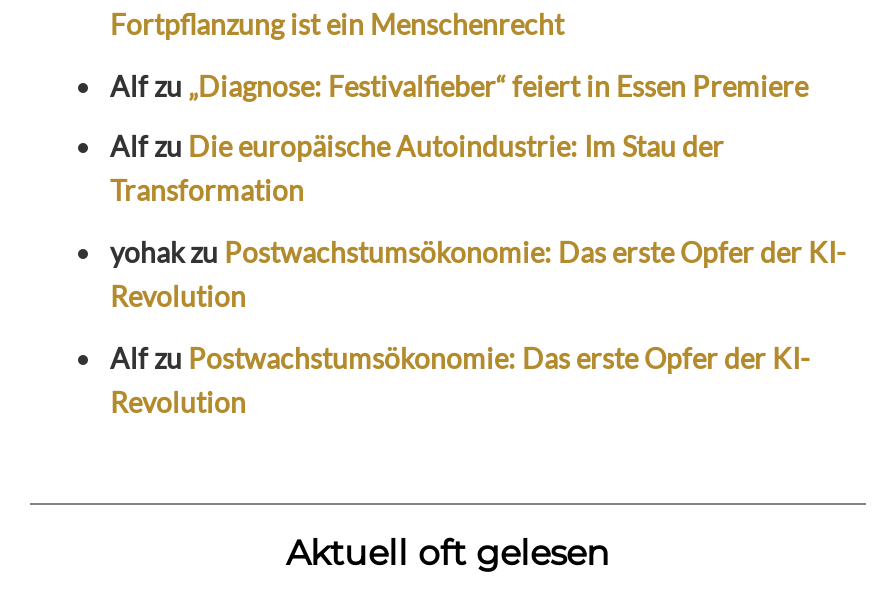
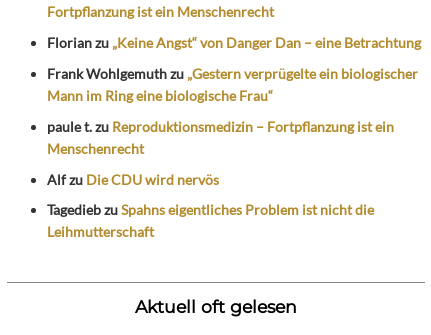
[110,69,846,419] Alf zu „Diagnose: Festivalfieber“ feiert in Essen Premiere | Alf zu Die europäische Autoindustrie: Im Stau der | Transformation | yohak zu Postwachstumsökonomie: Das erste Opfer der KI- | Revolution | Alf zu Postwachstumsökonomie: Das erste Opfer der KI- | Revolution -> [47,34,421,240] Florian zu „Keine Angst“ von Danger Dan – eine Betrachtung | Frank Wohlgemuth zu „Gestern verprügelte ein biologischer | Mann im Ring eine biologische Frau“ | paule t. zu Reproduktionsmedizin – Fortpflanzung ist ein | Menschenrecht | Alf zu Die CDU wird nervös | Tagedieb zu Spahns eigentliches Problem ist nicht die | Leihmutterschaft

